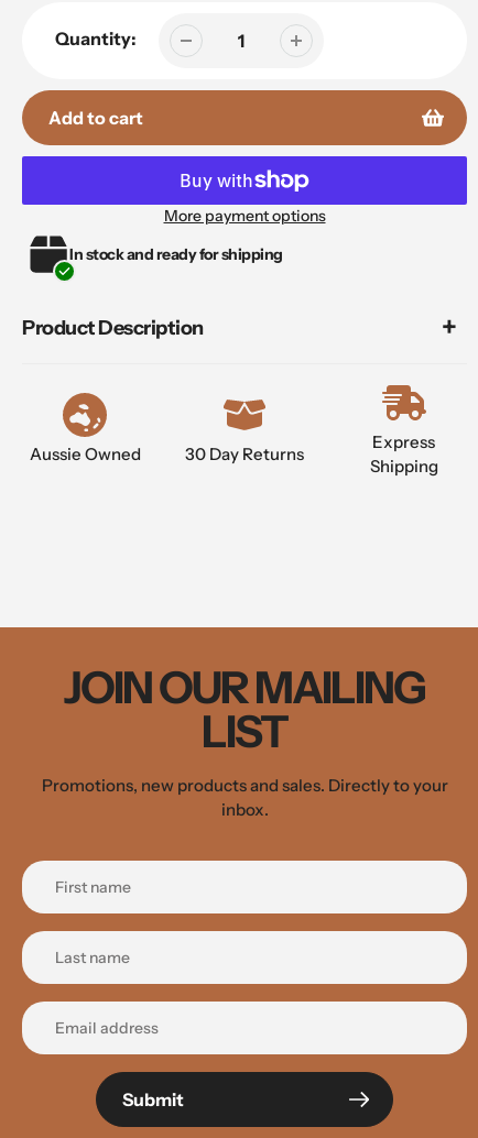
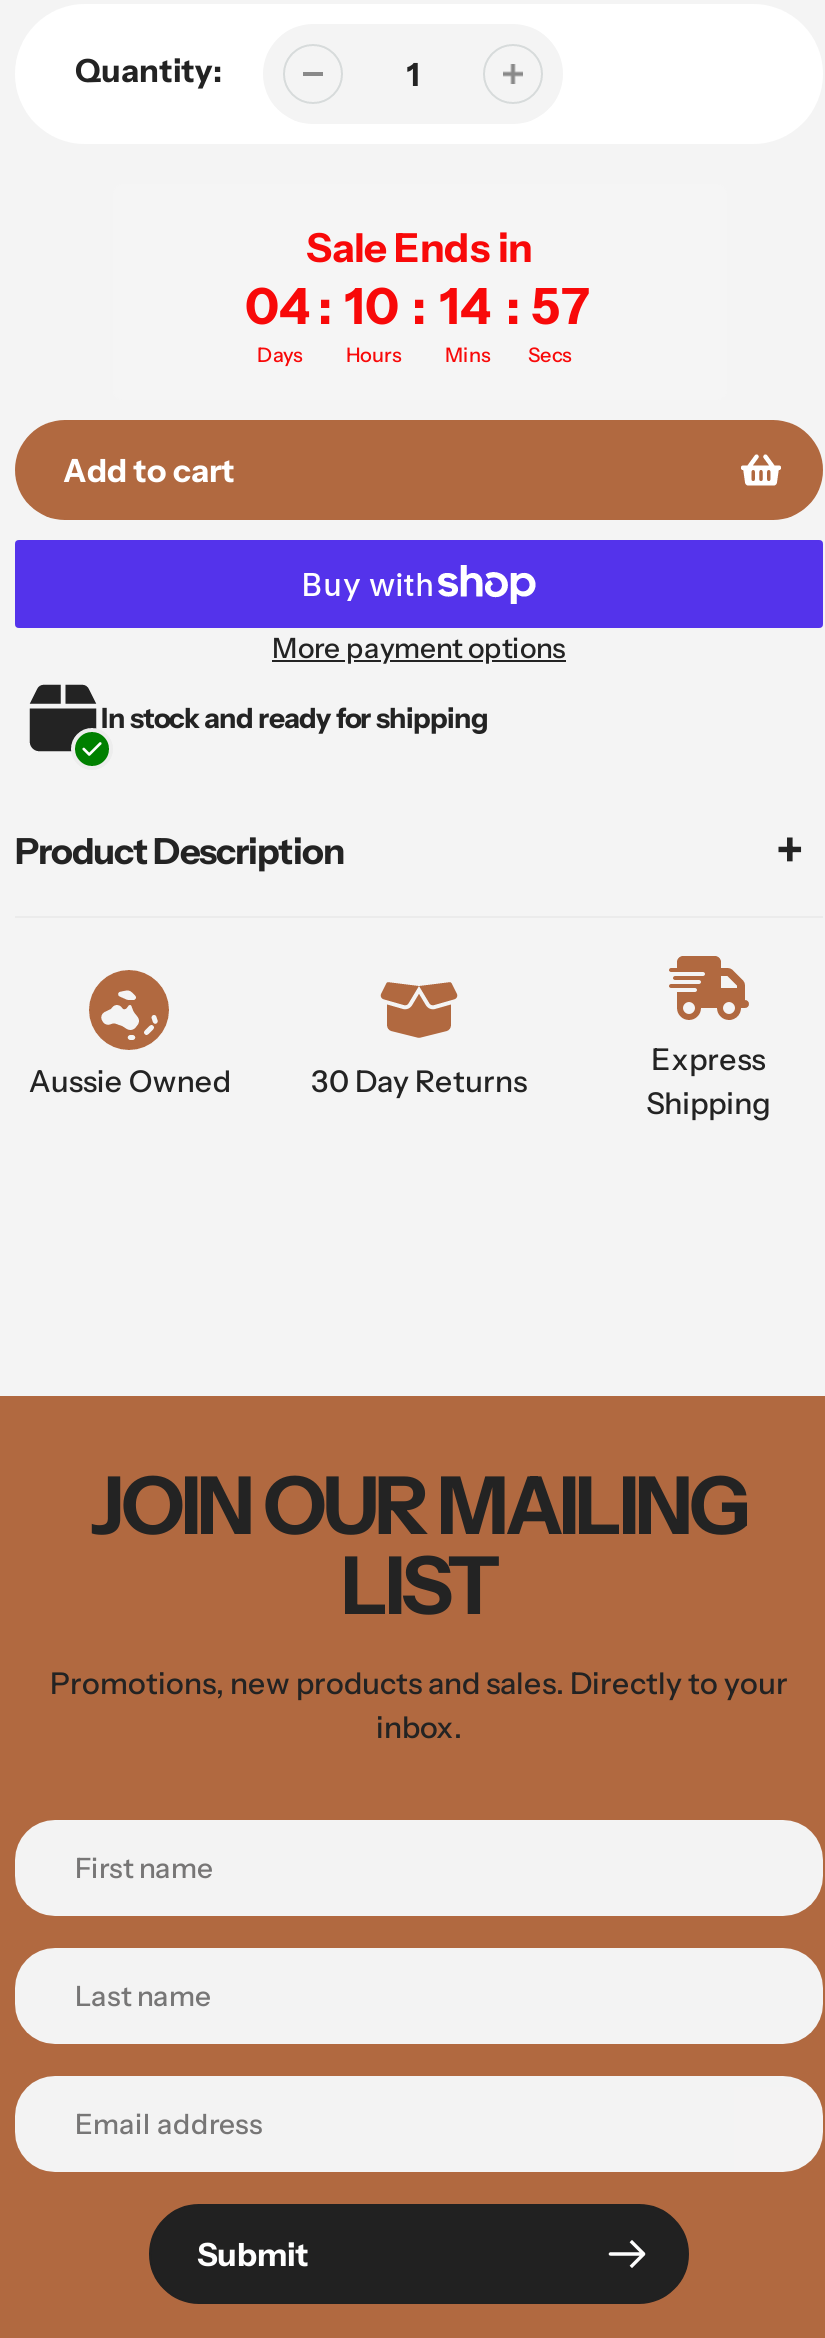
none -> [245,224,589,368] Sale Ends in | 04 : 10 : 14 : 57 | Days | Hours | Mins | Secs

